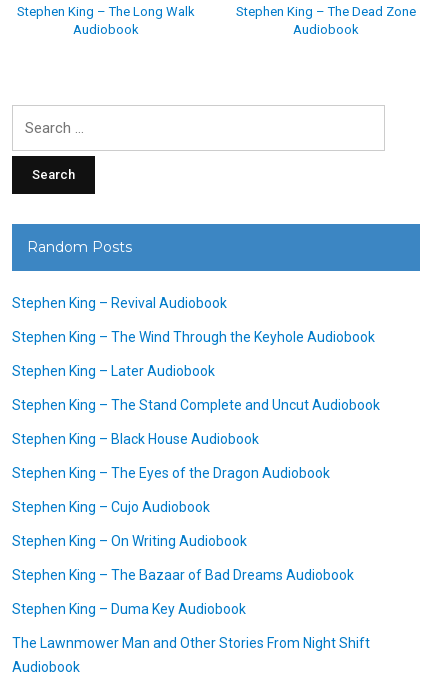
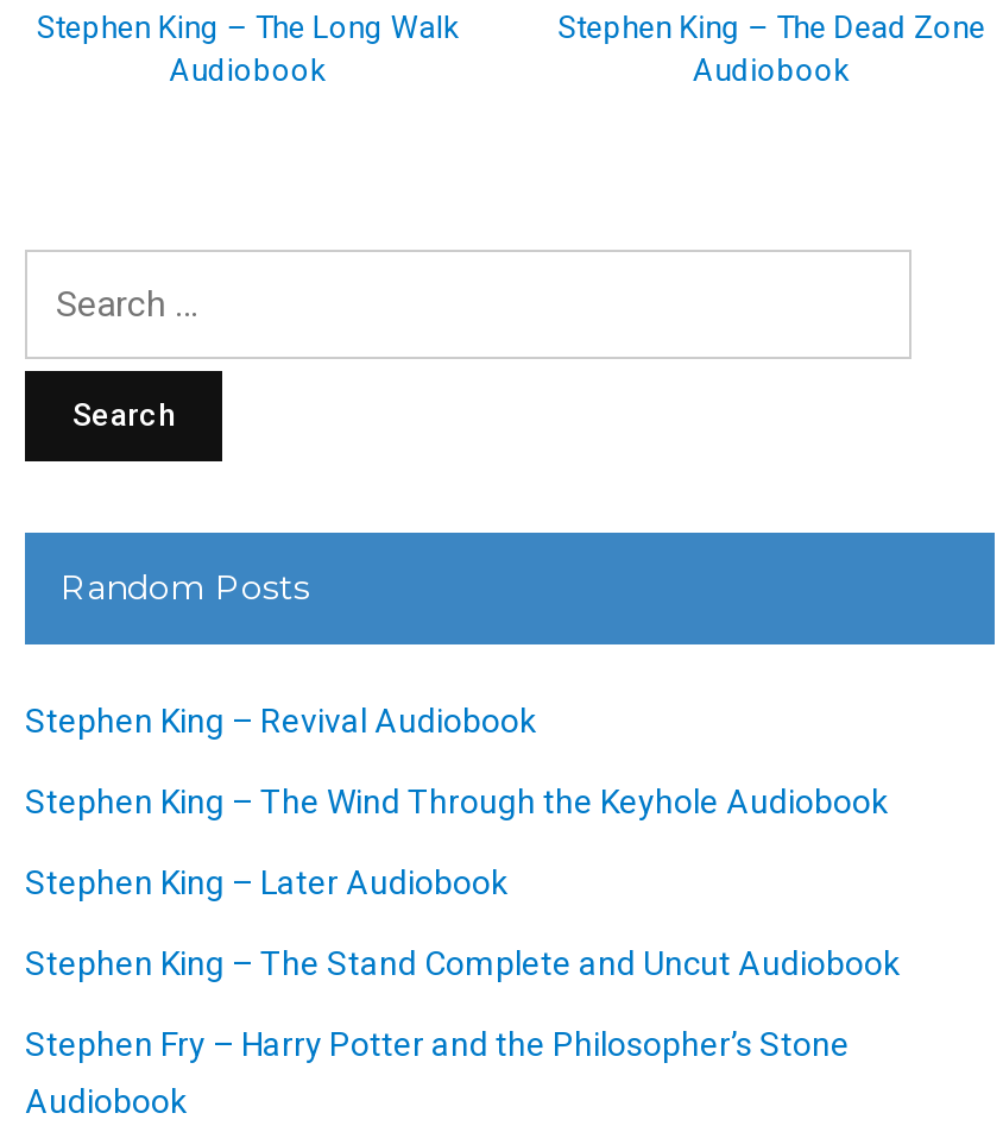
[12,431,370,651] Stephen King – Black House Audiobook | Stephen King – The Eyes of the Dragon Audiobook | Stephen King – Cujo Audiobook | Stephen King – On Writing Audiobook | Stephen King – The Bazaar of Bad Dreams Audiobook | Stephen King – Duma Key Audiobook | The Lawnmower Man and Other Stories From Night Shift -> [25,1026,850,1064] Stephen Fry – Harry Potter and the Philosopher’s Stone

